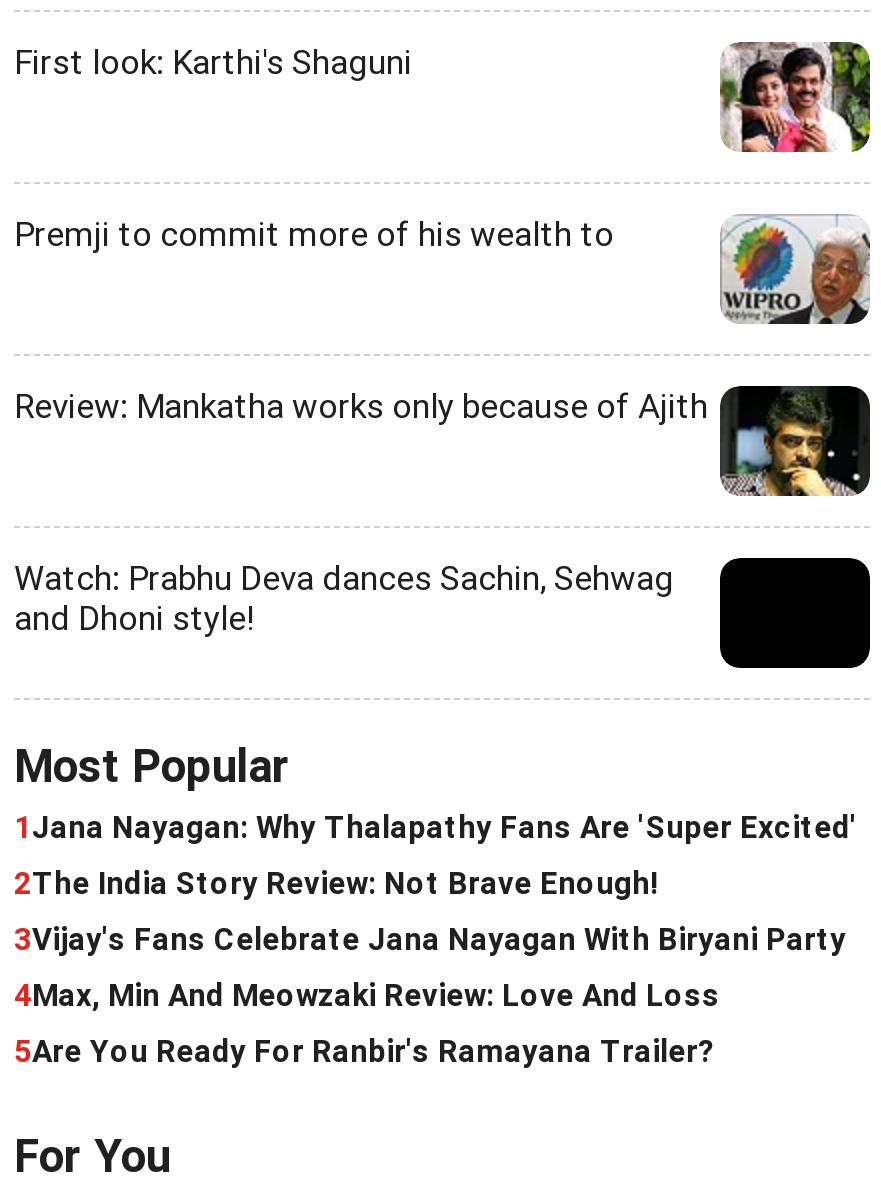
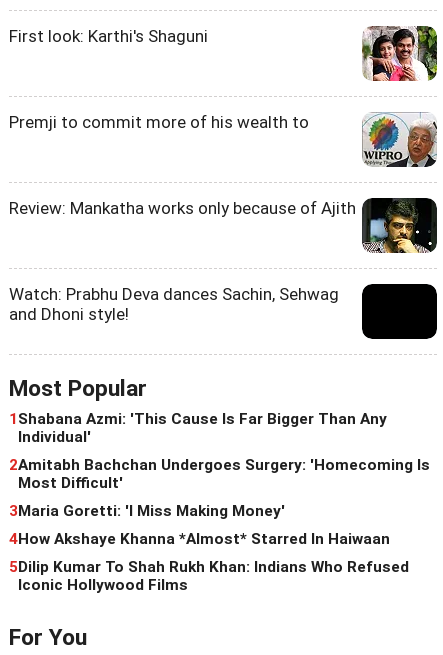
[14,809,858,845] 1 Jana Nayagan: Why Thalapathy Fans Are 'Super Excited' -> [9,410,387,446] 1 Shabana Azmi: 'This Cause Is Far Bigger Than Any | Individual'
[14,865,658,901] 2The India Story Review: Not Brave Enough! -> [9,456,430,492] 2Amitabh Bachchan Undergoes Surgery: 'Homecoming Is | Most Difficult'
[14,921,846,957] 3Vijay's Fans Celebrate Jana Nayagan With Biryani Party -> [9,502,285,520] 3Maria Goretti: 'I Miss Making Money'
[14,977,720,1013] 4Max, Min And Meowzaki Review: Love And Loss -> [9,530,390,548] 4How Akshaye Khanna *Almost* Starred In Haiwaan
[14,1033,714,1069] 5Are You Ready For Ranbir's Ramayana Trailer? -> [9,558,409,594] 5Dilip Kumar To Shah Rukh Khan: Indians Who Refused | Iconic Hollywood Films

